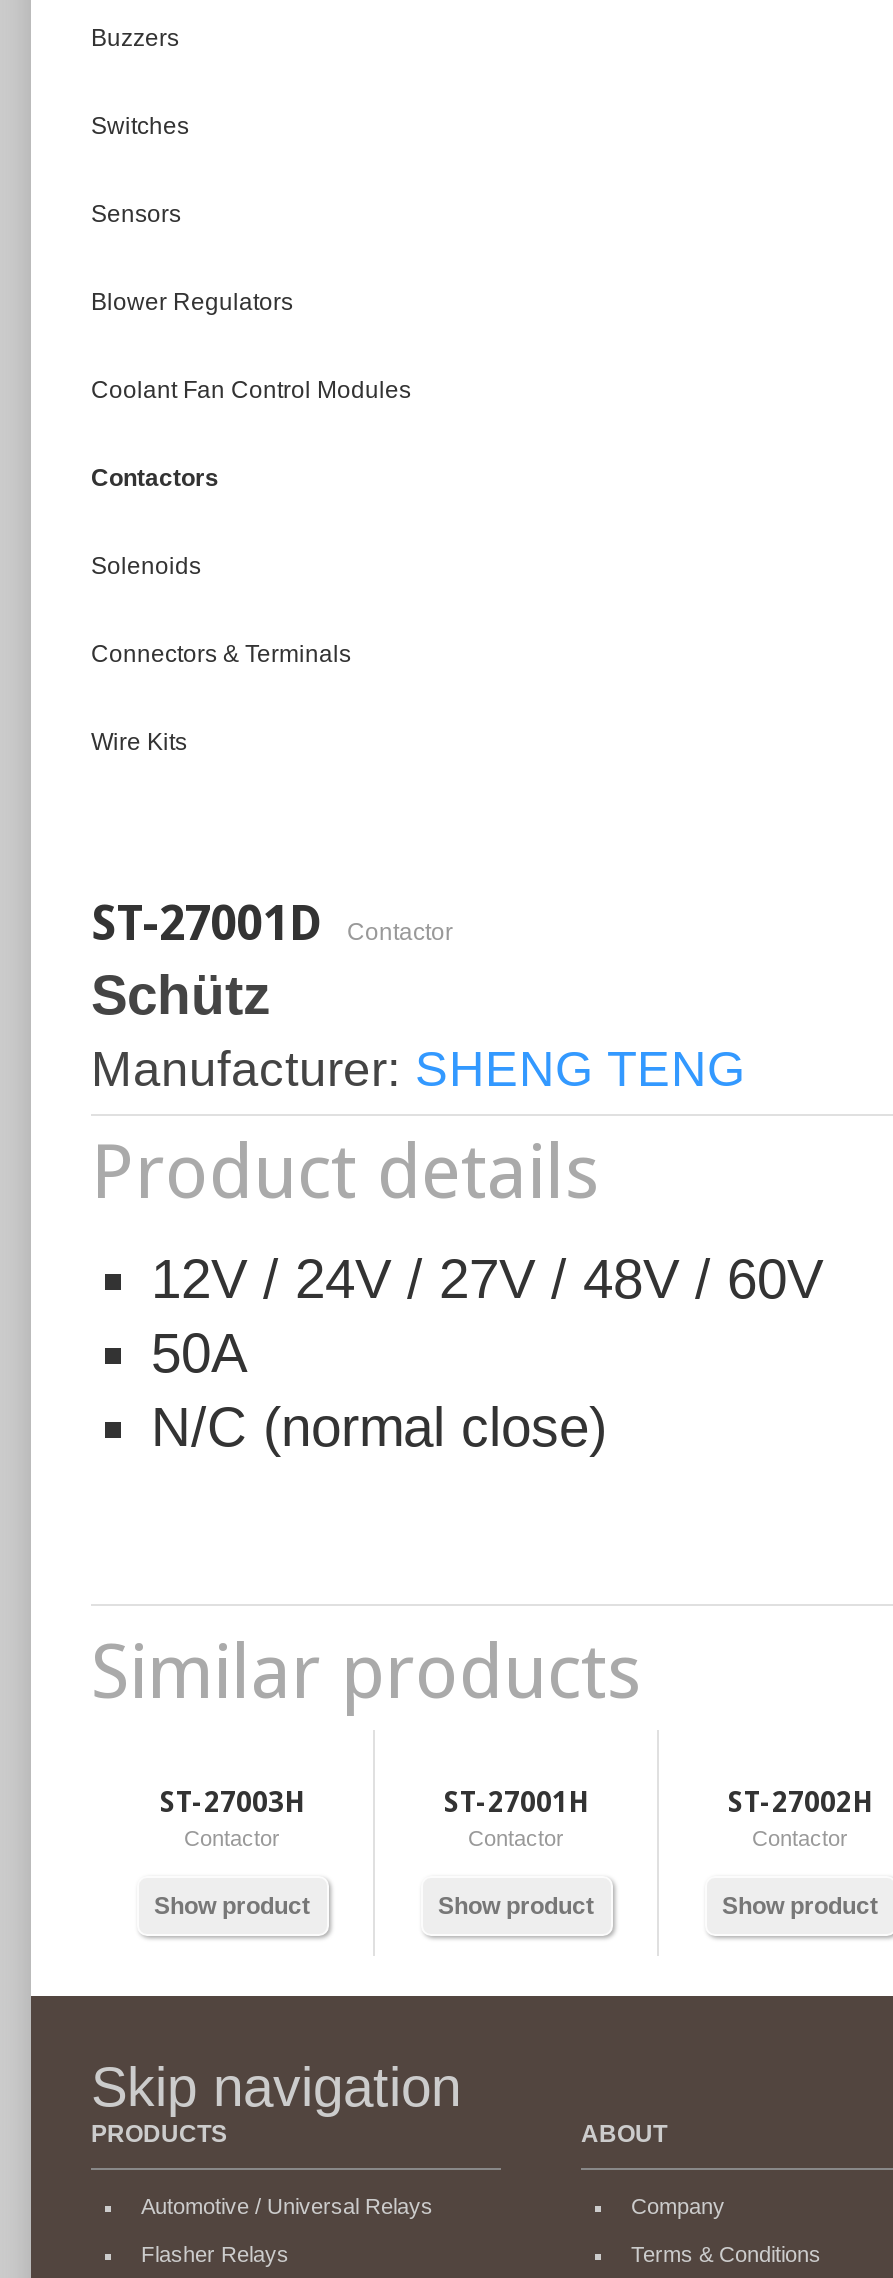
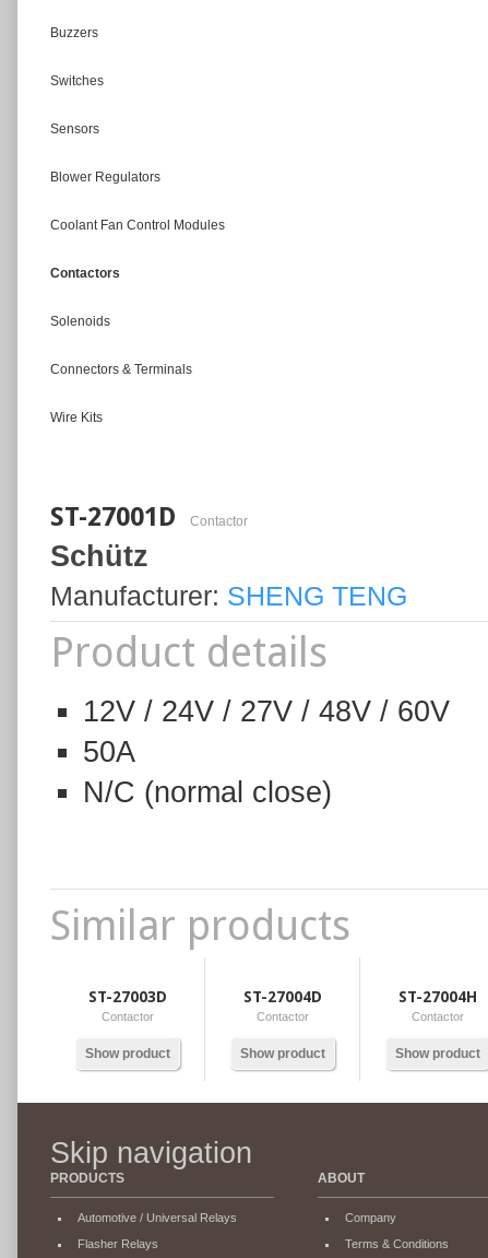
[160,1786,304,1818] ST-27003H -> [88,988,166,1006] ST-27003D
[444,1786,588,1818] ST-27001H -> [243,988,322,1006] ST-27004D
[728,1786,872,1818] ST-27002H -> [398,988,477,1006] ST-27004H

